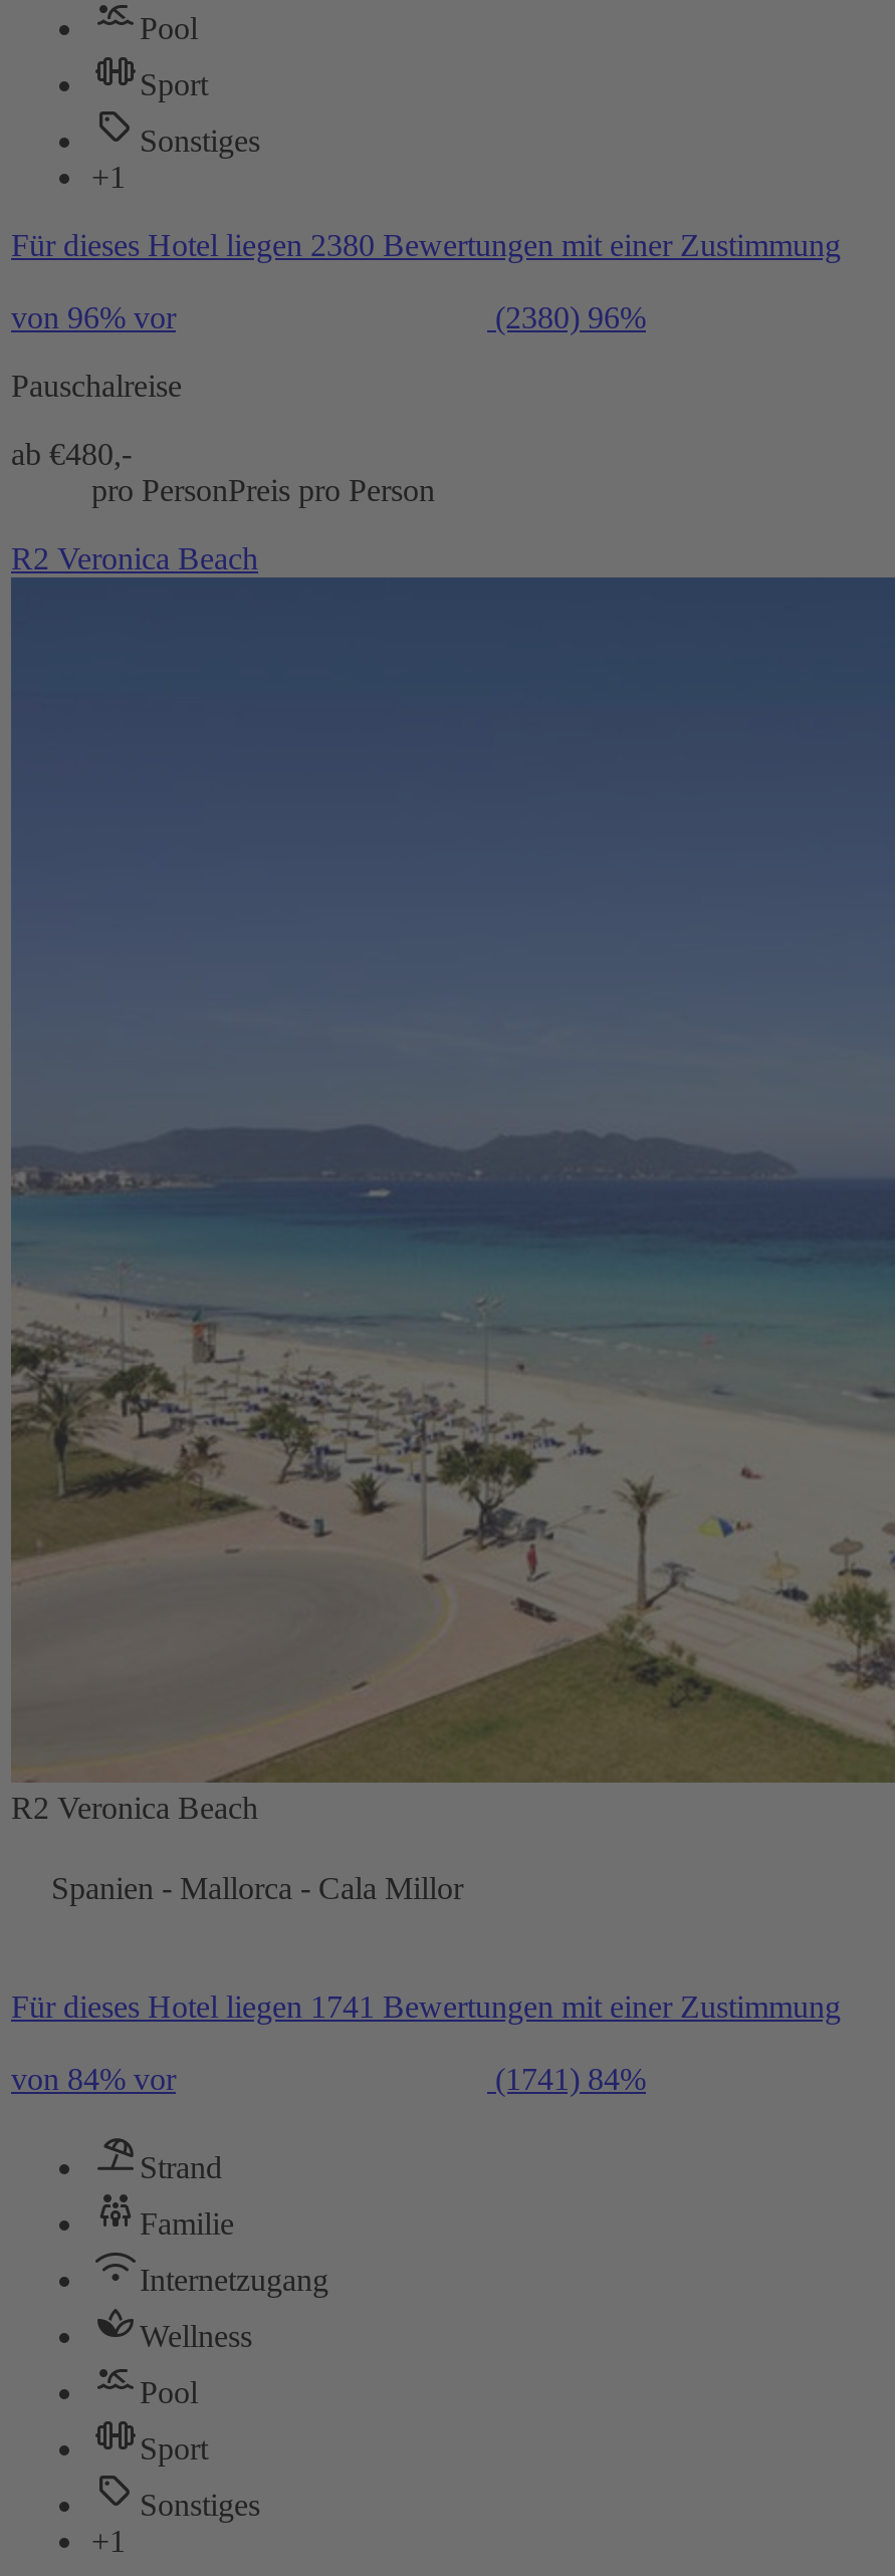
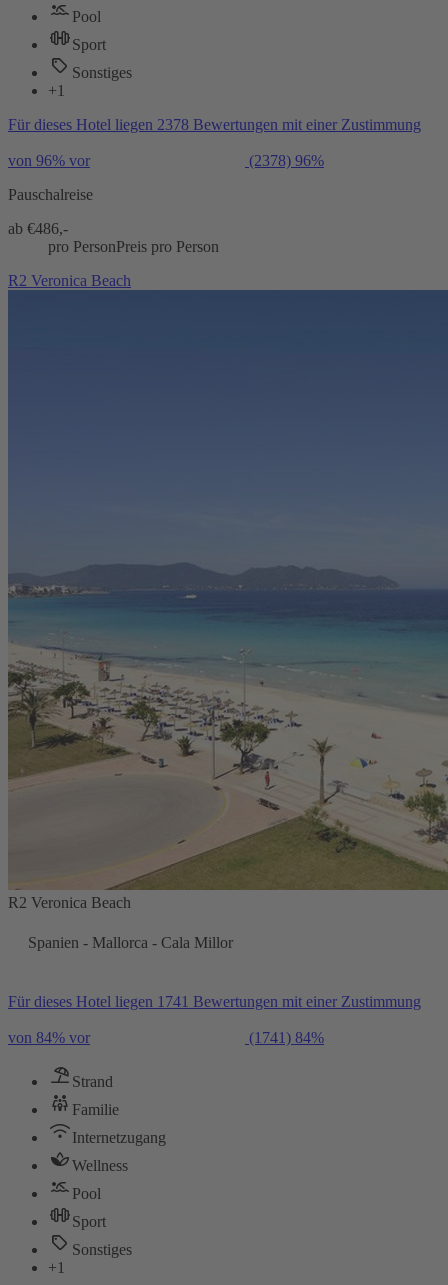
[11,228,841,262] Für dieses Hotel liegen 2380 Bewertungen mit einer Zustimmung -> [8,116,421,133] Für dieses Hotel liegen 2378 Bewertungen mit einer Zustimmung
[487,300,646,334] (2380) 96% -> [245,152,324,169] (2378) 96%
[11,436,132,471] ab €480,- -> [8,220,68,237] ab €486,-

